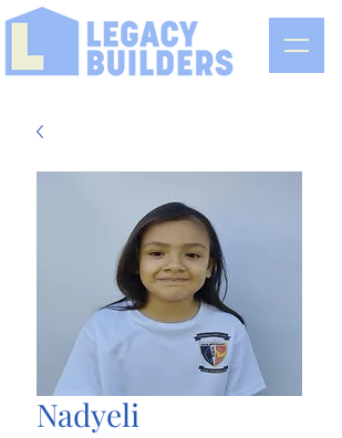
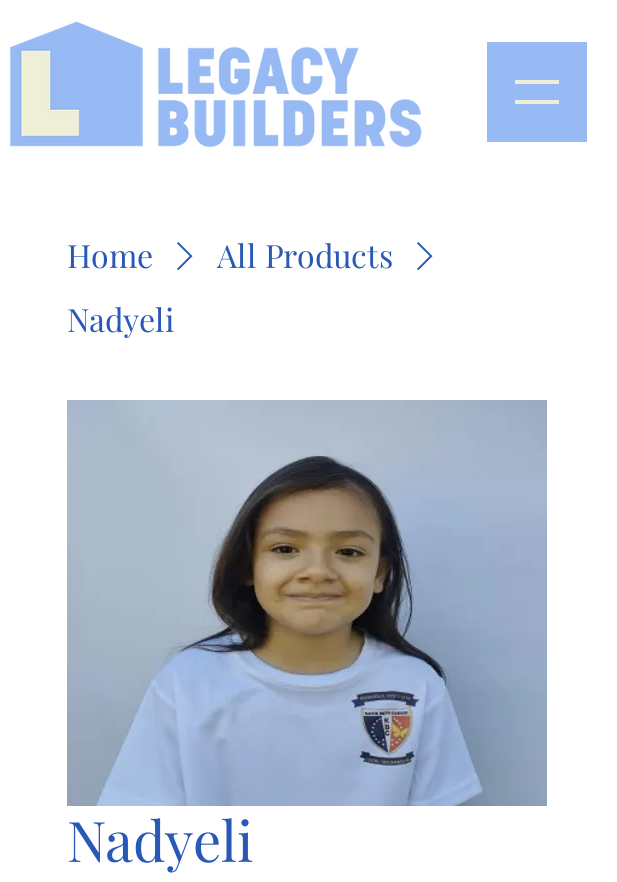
none -> [67,234,393,340] Home | All Products | Nadyeli

